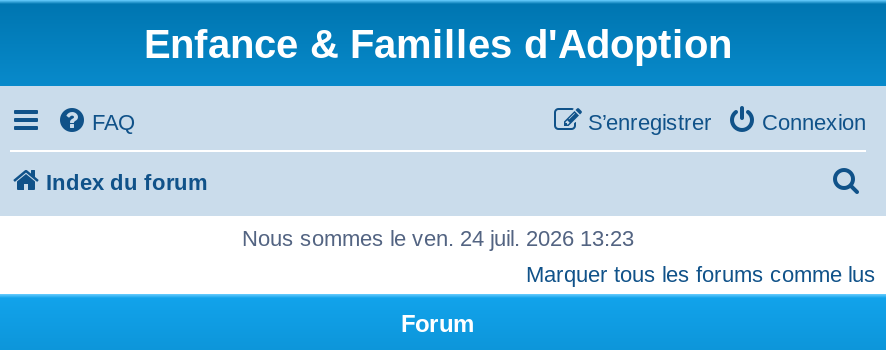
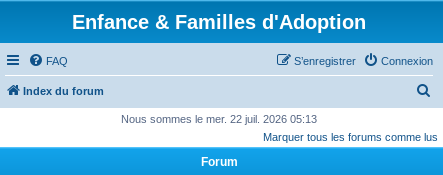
[242,226,634,250] Nous sommes le ven. 24 juil. 2026 13:23 -> [121,113,317,125] Nous sommes le mer. 22 juil. 2026 05:13

